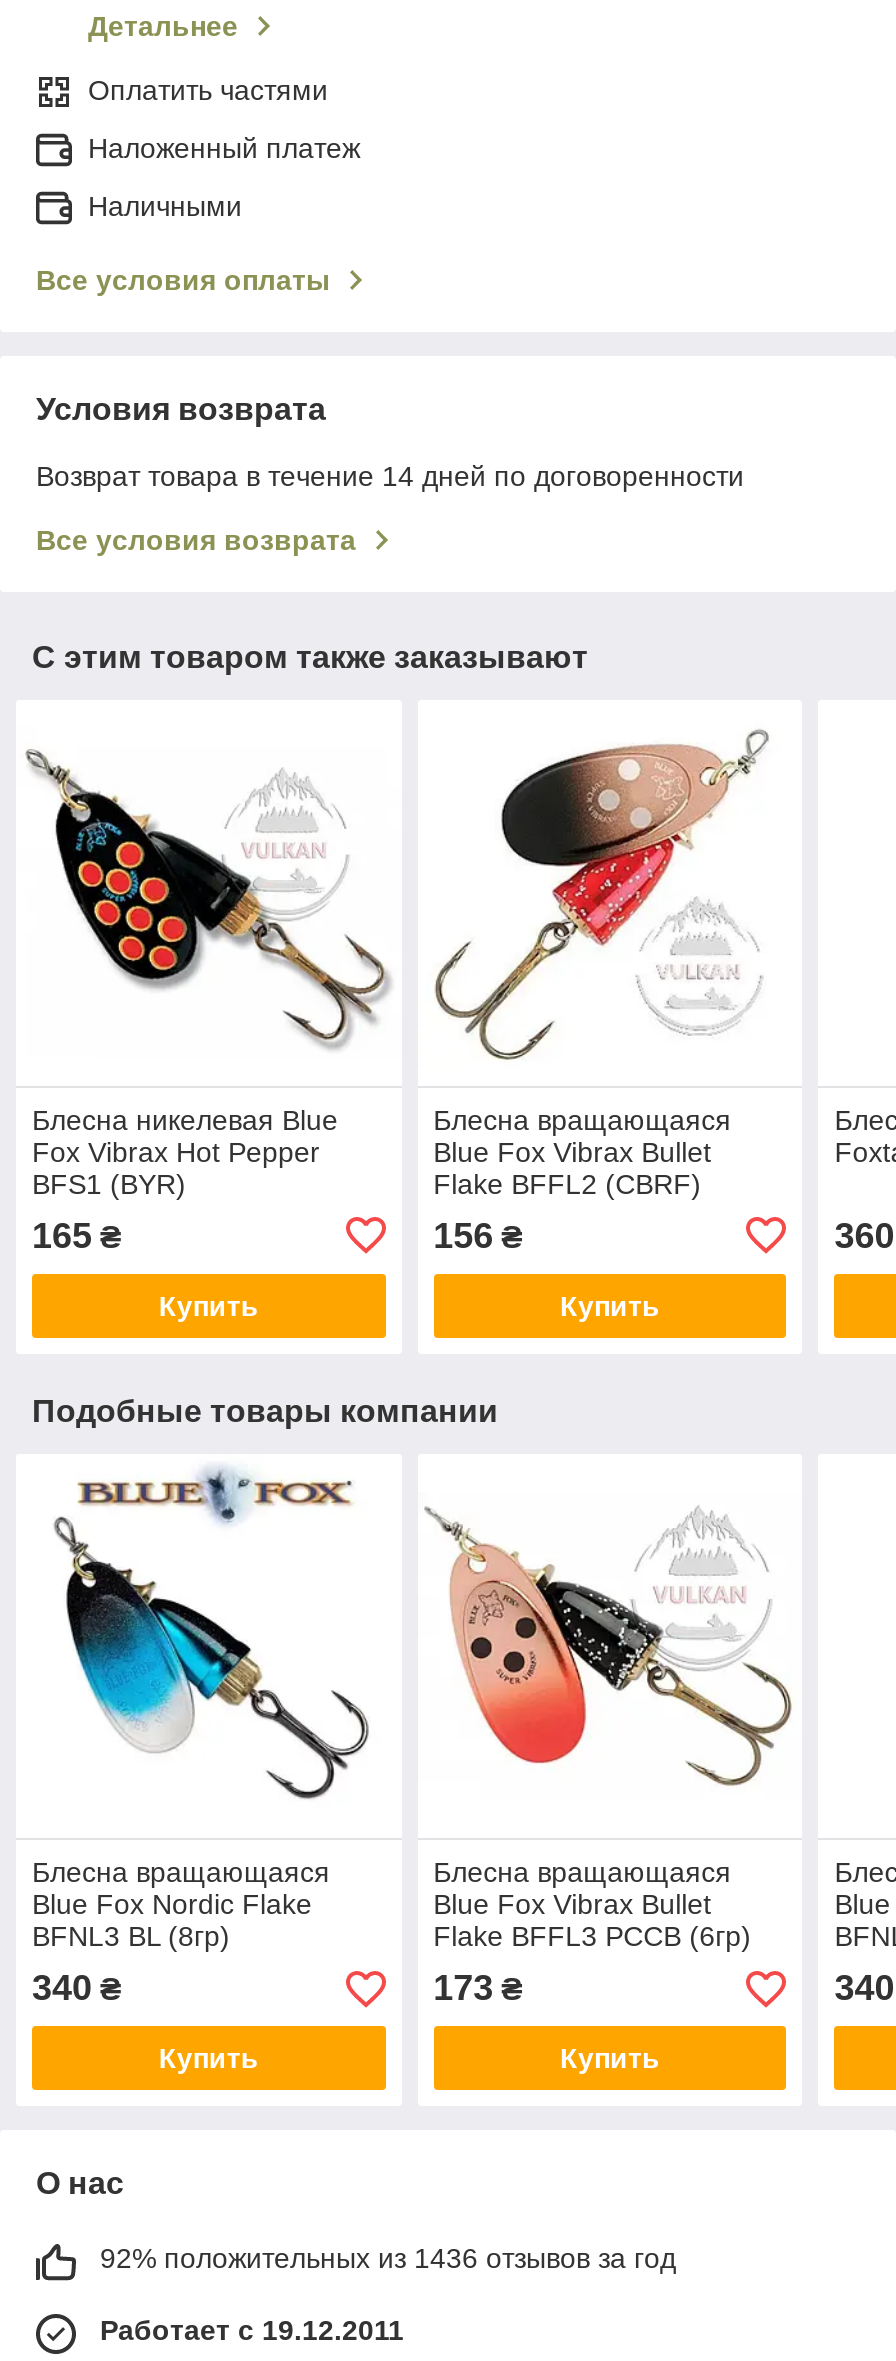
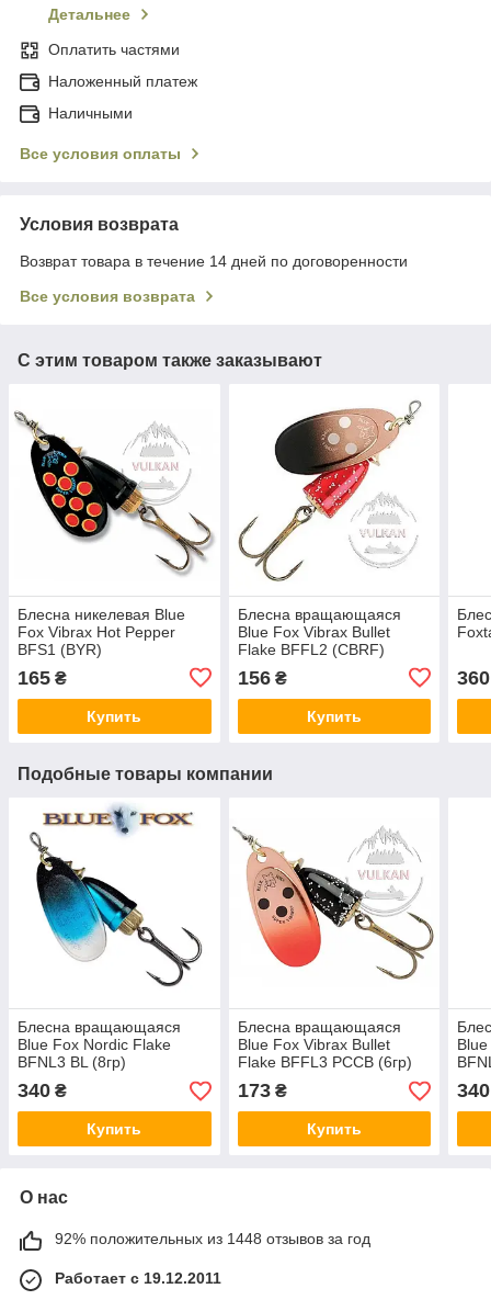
[100,2243,676,2275] 92% положительных из 1436 отзывов за год -> [55,1230,370,1248] 92% положительных из 1448 отзывов за год

